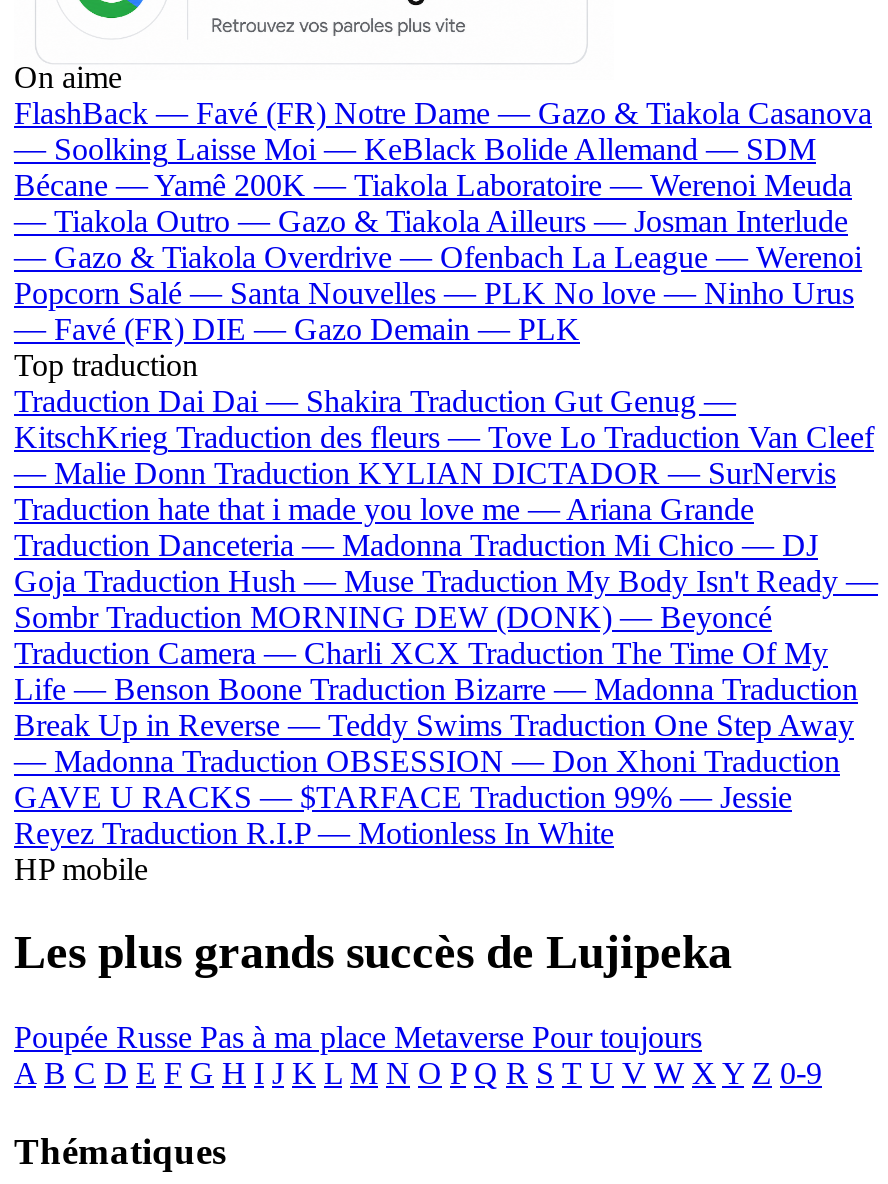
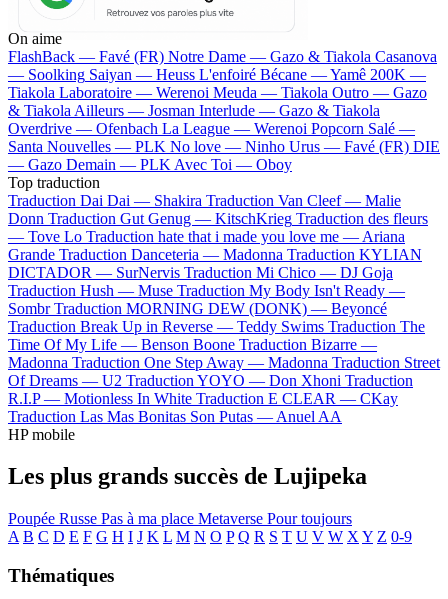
[14,131,862,345] — Soolking Laisse Moi — KeBlack Bolide Allemand — SDM | Bécane — Yamê 200K — Tiakola Laboratoire — Werenoi Meuda | — Tiakola Outro — Gazo & Tiakola Ailleurs — Josman Interlude | — Gazo & Tiakola Overdrive — Ofenbach La League — Werenoi | Popcorn Salé — Santa Nouvelles — PLK No love — Ninho Urus | —Favé (FR) DIE — Gazo Demain — PLK -> [8,65,440,172] — Soolking Saiyan — Heuss L'enfoiré Bécane — Yamê 200K — | Tiakola Laboratoire — Werenoi Meuda — Tiakola Outro — Gazo | & Tiakola Ailleurs — Josman Interlude — Gazo & Tiakola | Overdrive — Ofenbach La League — Werenoi Popcorn Salé — | Santa Nouvelles — PLK No love — Ninho Urus — Favé (FR) DIE | — Gazo Demain — PLK Avec Toi — Oboy
[14,383,878,597] Traduction Dai Dai — Shakira Traduction Gut Genug — | KitschKrieg Traduction des fleurs — Tove Lo Traduction Van Cleef | — Malie Donn Traduction KYLIAN DICTADOR — SurNervis | Traduction hate that i made you love me — Ariana Grande | Traduction Danceteria — Madonna Traduction Mi Chico — DJ | Goja Traduction Hush — Muse Traduction My Body Isn't Ready — -> [8,191,428,298] Traduction Dai Dai — Shakira Traduction Van Cleef — Malie | Donn Traduction Gut Genug — KitschKrieg Traduction des fleurs | — Tove Lo Traduction hate that i made you love me — Ariana | Grande Traduction Danceteria — Madonna Traduction KYLIAN | DICTADOR — SurNervis Traduction Mi Chico — DJ Goja | Traduction Hush — Muse Traduction My Body Isn't Ready —
[14,635,858,849] Traduction Camera — Charli XCX Traduction The Time Of My | Life — Benson Boone Traduction Bizarre — Madonna Traduction | Break Up in Reverse — Teddy Swims Traduction One Step Away | — Madonna Traduction OBSESSION — Don Xhoni Traduction | GAVE U RACKS — $TARFACE Traduction 99% — Jessie | Reyez Traduction R.I.P — Motionless In White -> [8,317,440,424] Traduction Break Up in Reverse — Teddy Swims Traduction The | Time Of My Life — Benson Boone Traduction Bizarre — | Madonna Traduction One Step Away — Madonna Traduction Street | Of Dreams — U2 Traduction YOYO — Don Xhoni Traduction | R.I.P — Motionless In White Traduction E CLEAR — CKay | Traduction Las Mas Bonitas Son Putas — Anuel AA

